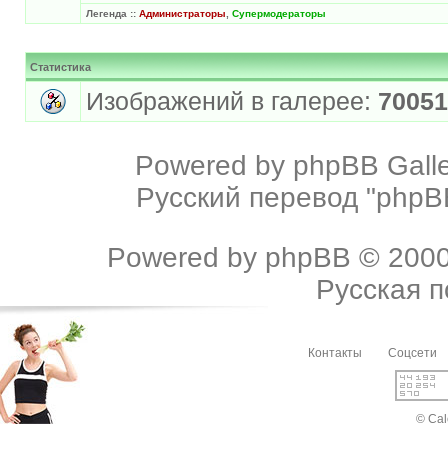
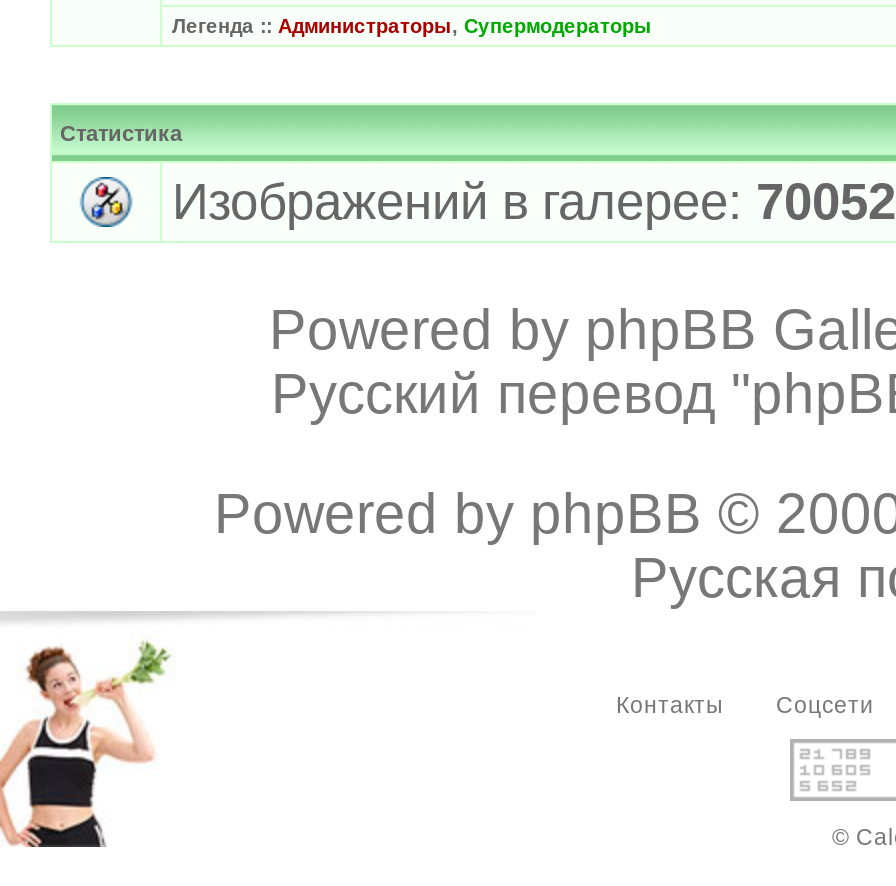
[86,87,448,115] Изображений в галерее: 70051 -> [172,172,896,228] Изображений в галерее: 70052

